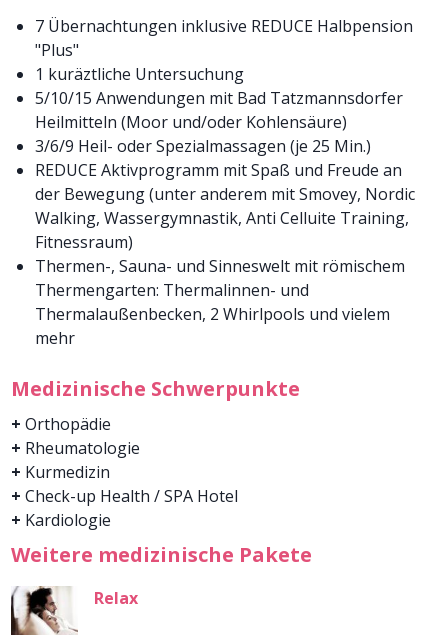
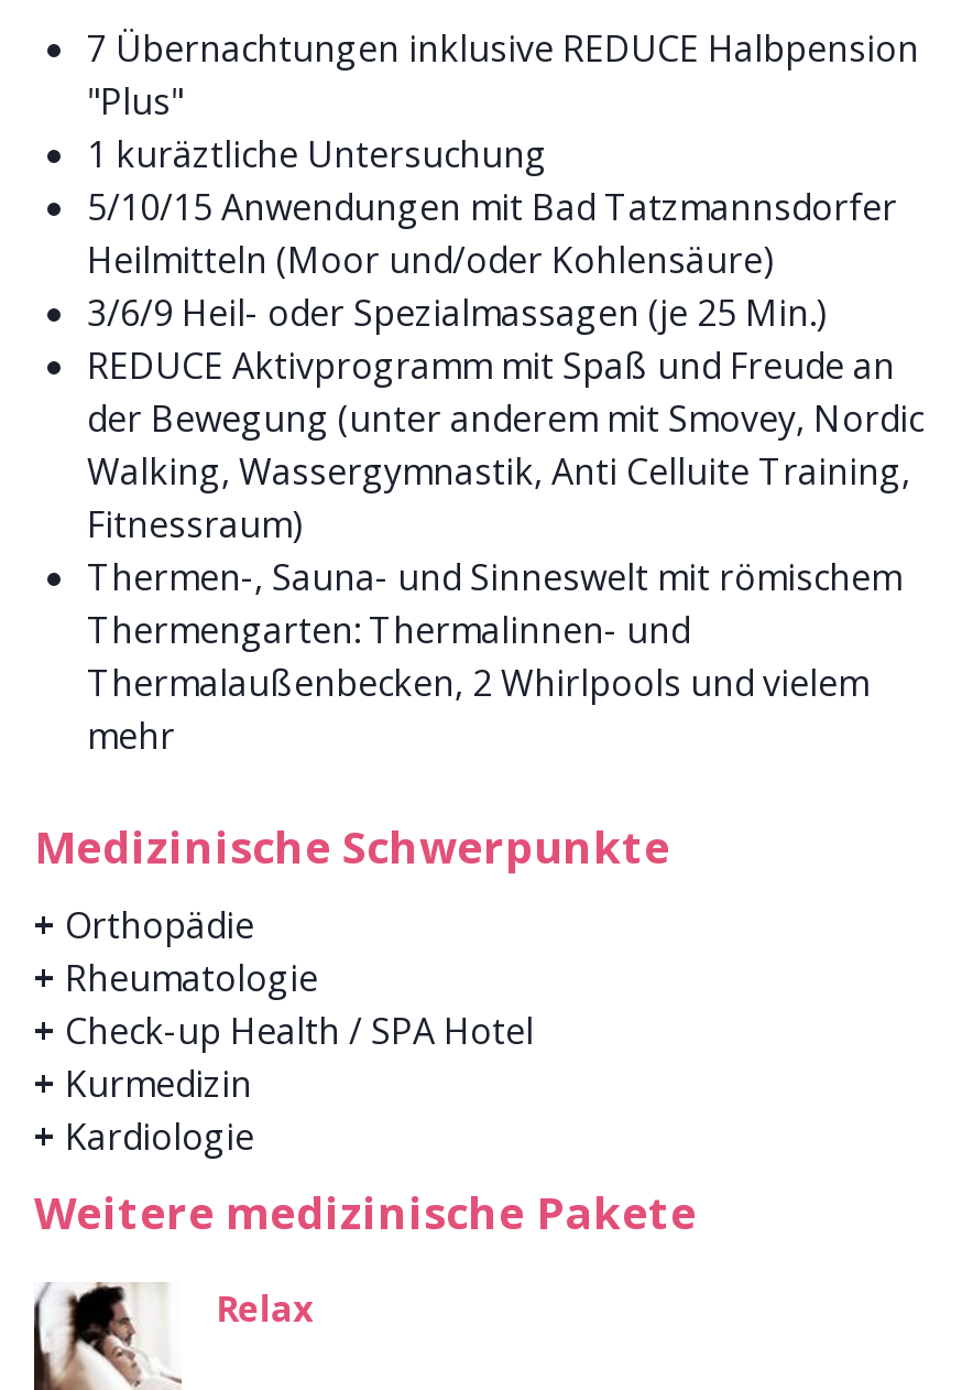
moved [11,461,110,483] -> [34,1060,252,1108]: + Kurmedizin
moved [11,485,238,507] -> [34,1007,534,1055]: + Check-up Health / SPA Hotel

